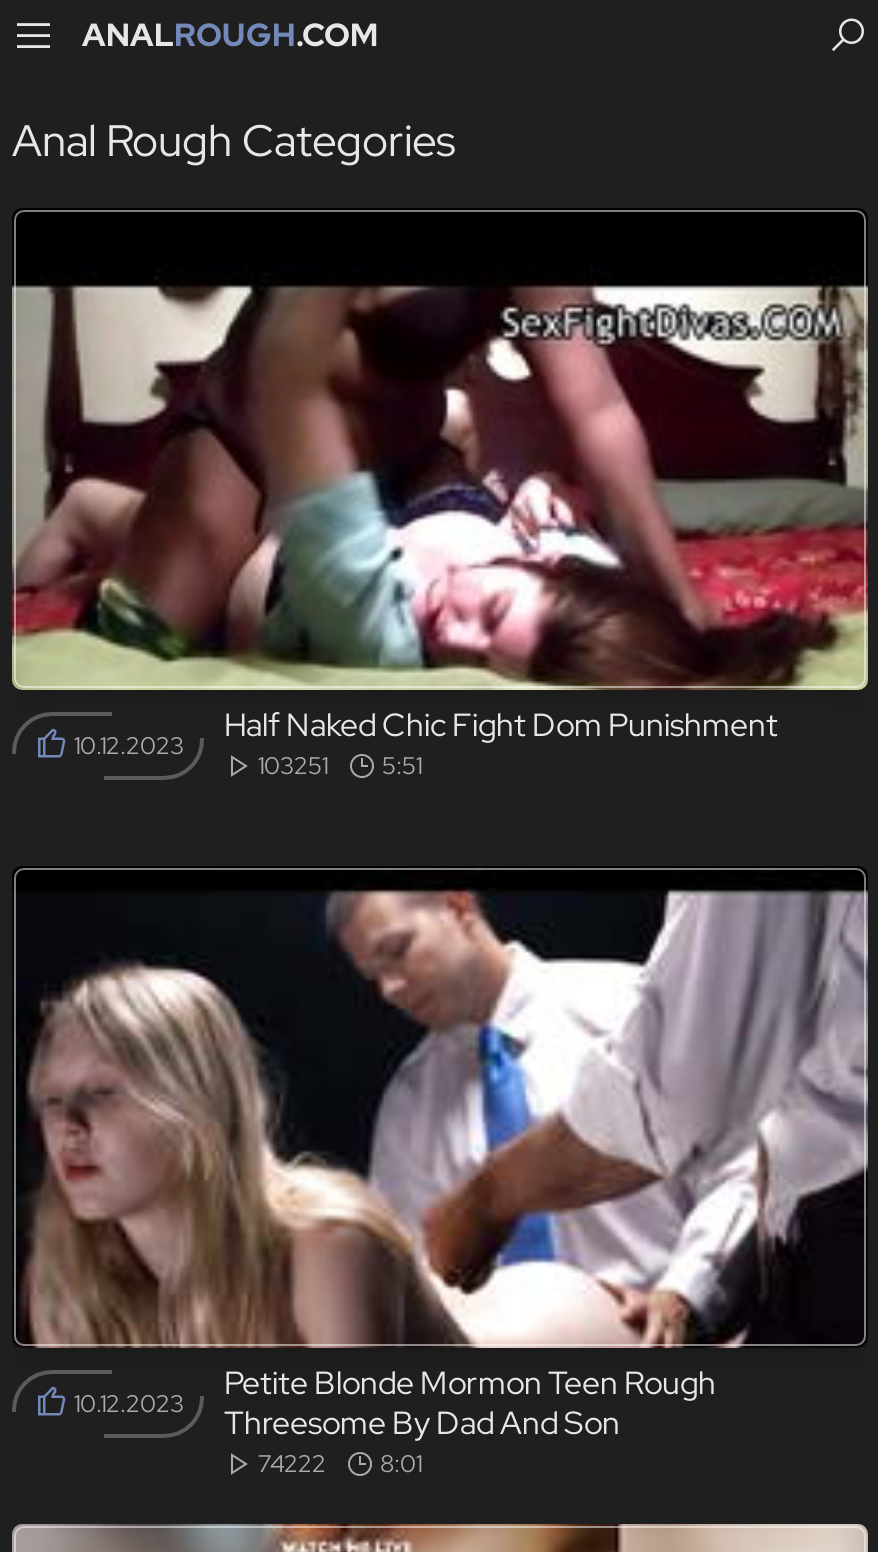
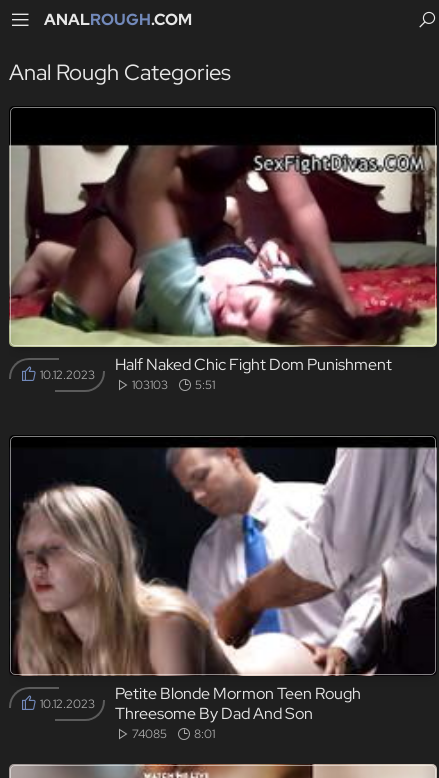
[258,750,422,782] 103251 5:51 -> [132,377,215,393] 103103 5:51
[258,1447,422,1479] 74222 8:01 -> [132,725,215,741] 74085 8:01

